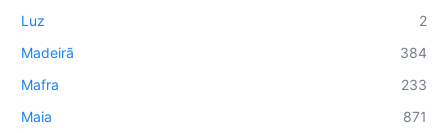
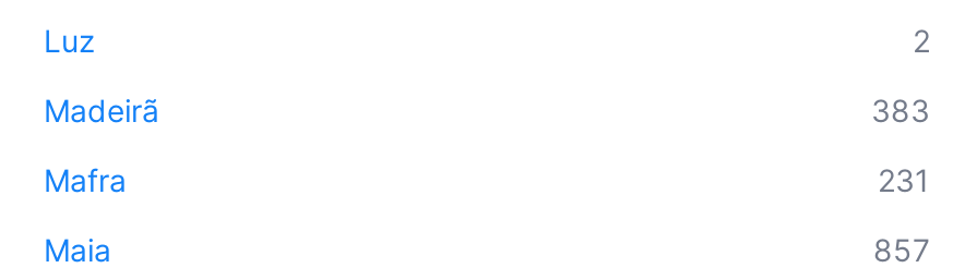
[400,44,427,61] 384 -> [871,91,930,128] 383
[401,76,427,93] 233 -> [878,160,930,197] 231
[403,108,427,125] 871 -> [873,230,930,267] 857

